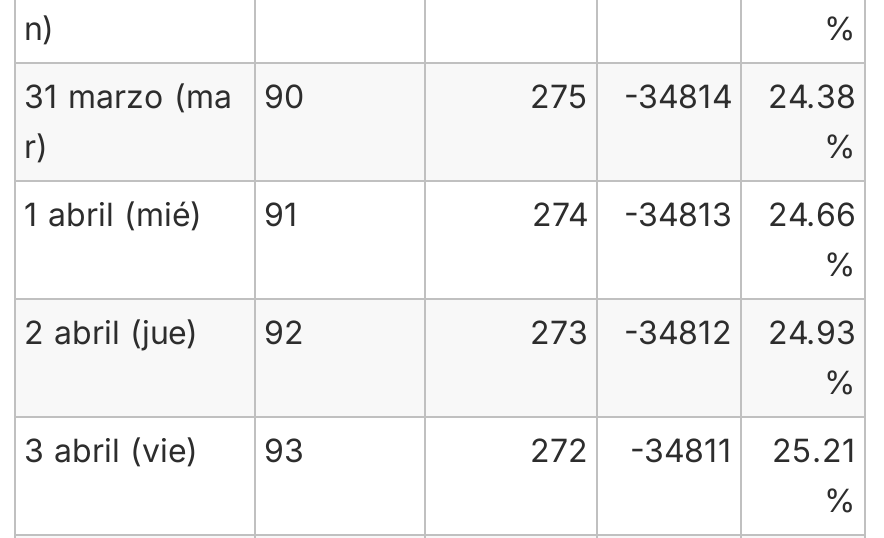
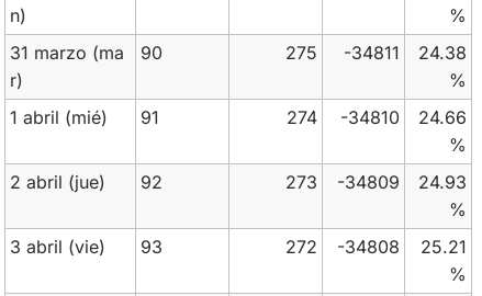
[530,76,856,116] 275 -34814 24.38 -> [285,42,467,64] 275 -34811 24.38
[532,194,856,234] 274 -34813 24.66 -> [287,106,467,128] 274 -34810 24.66
[530,312,856,352] 273 -34812 24.93 -> [285,171,467,193] 273 -34809 24.93
[530,430,856,470] 272 -34811 25.21 -> [285,236,467,258] 272 -34808 25.21

